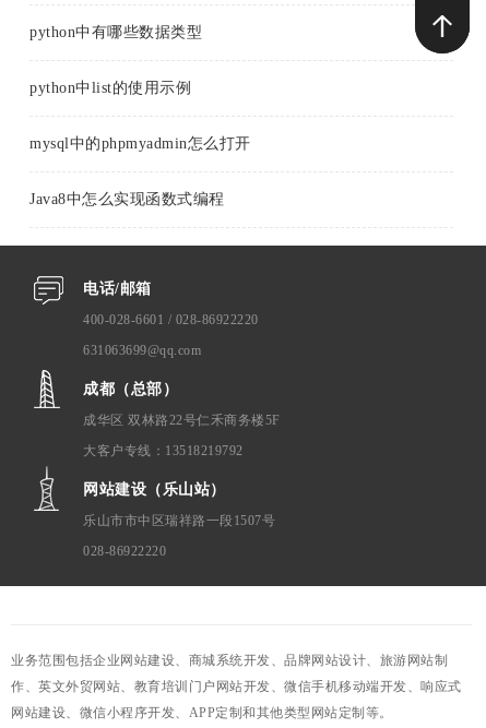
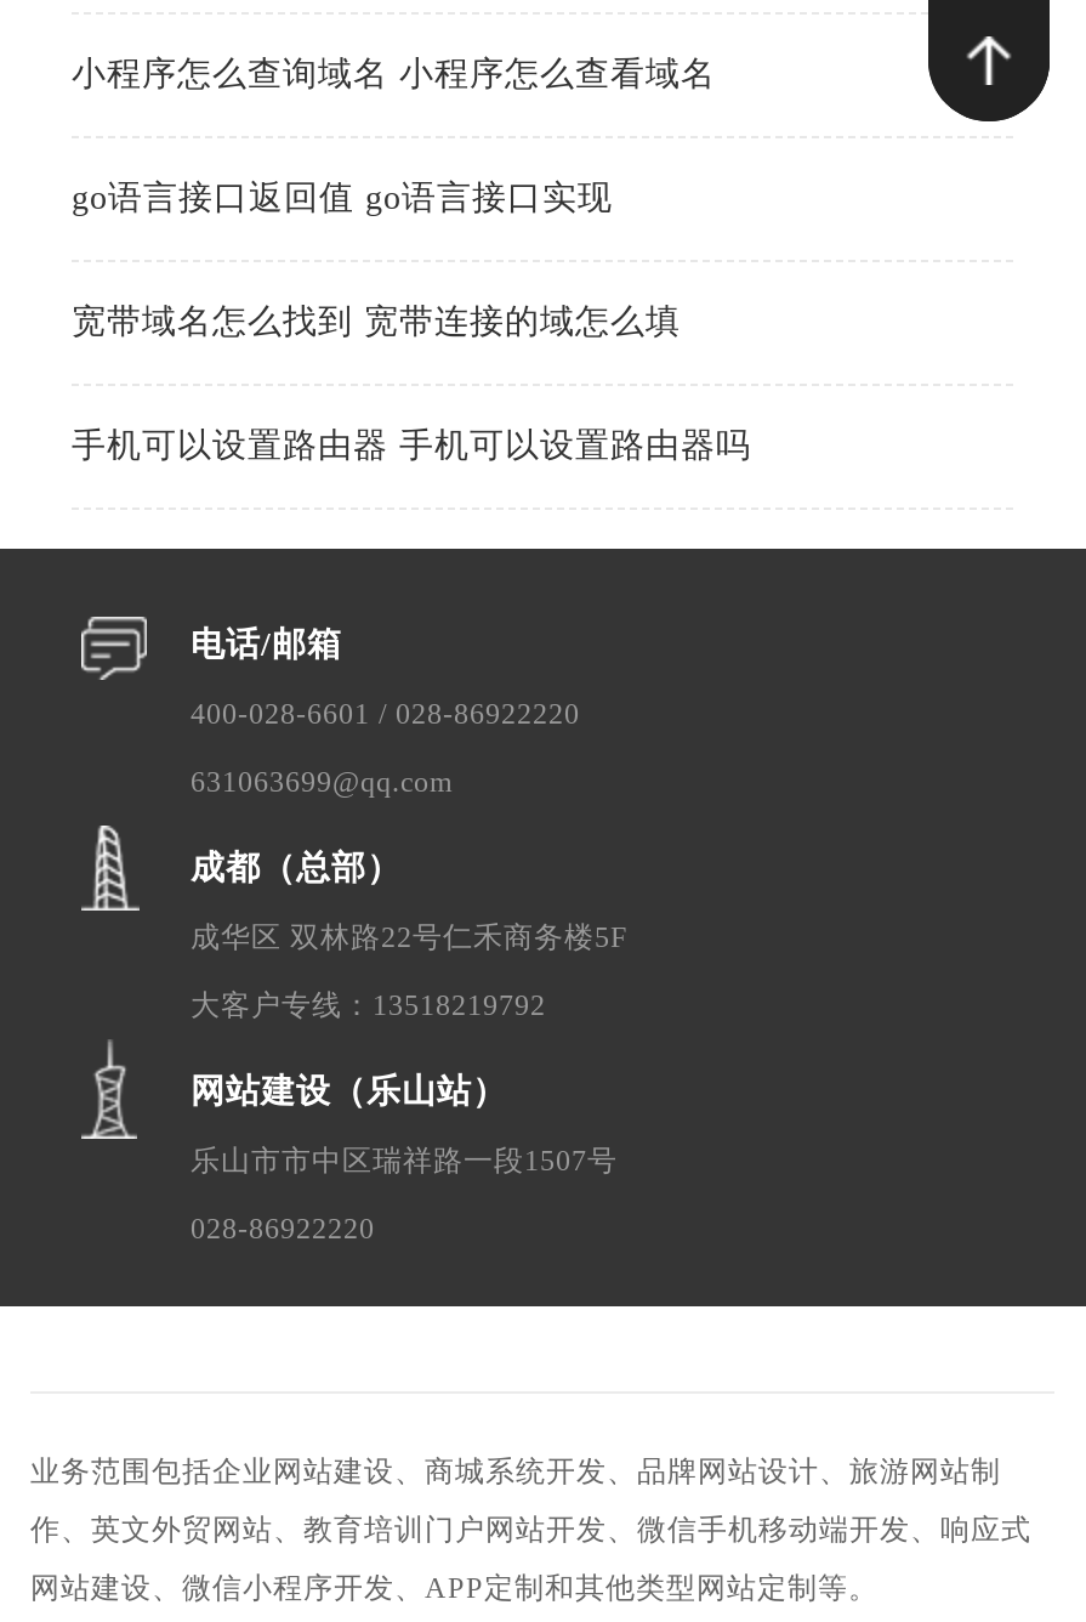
[29,24,202,40] python中有哪些数据类型 -> [72,56,716,92] 小程序怎么查询域名 小程序怎么查看域名
[29,80,191,96] python中list的使用示例 -> [72,180,613,216] go语言接口返回值 go语言接口实现
[29,135,251,152] mysql中的phpmyadmin怎么打开 -> [72,304,681,340] 宽带域名怎么找到 宽带连接的域怎么填
[29,191,224,207] Java8中怎么实现函数式编程 -> [72,427,751,464] 手机可以设置路由器 手机可以设置路由器吗

